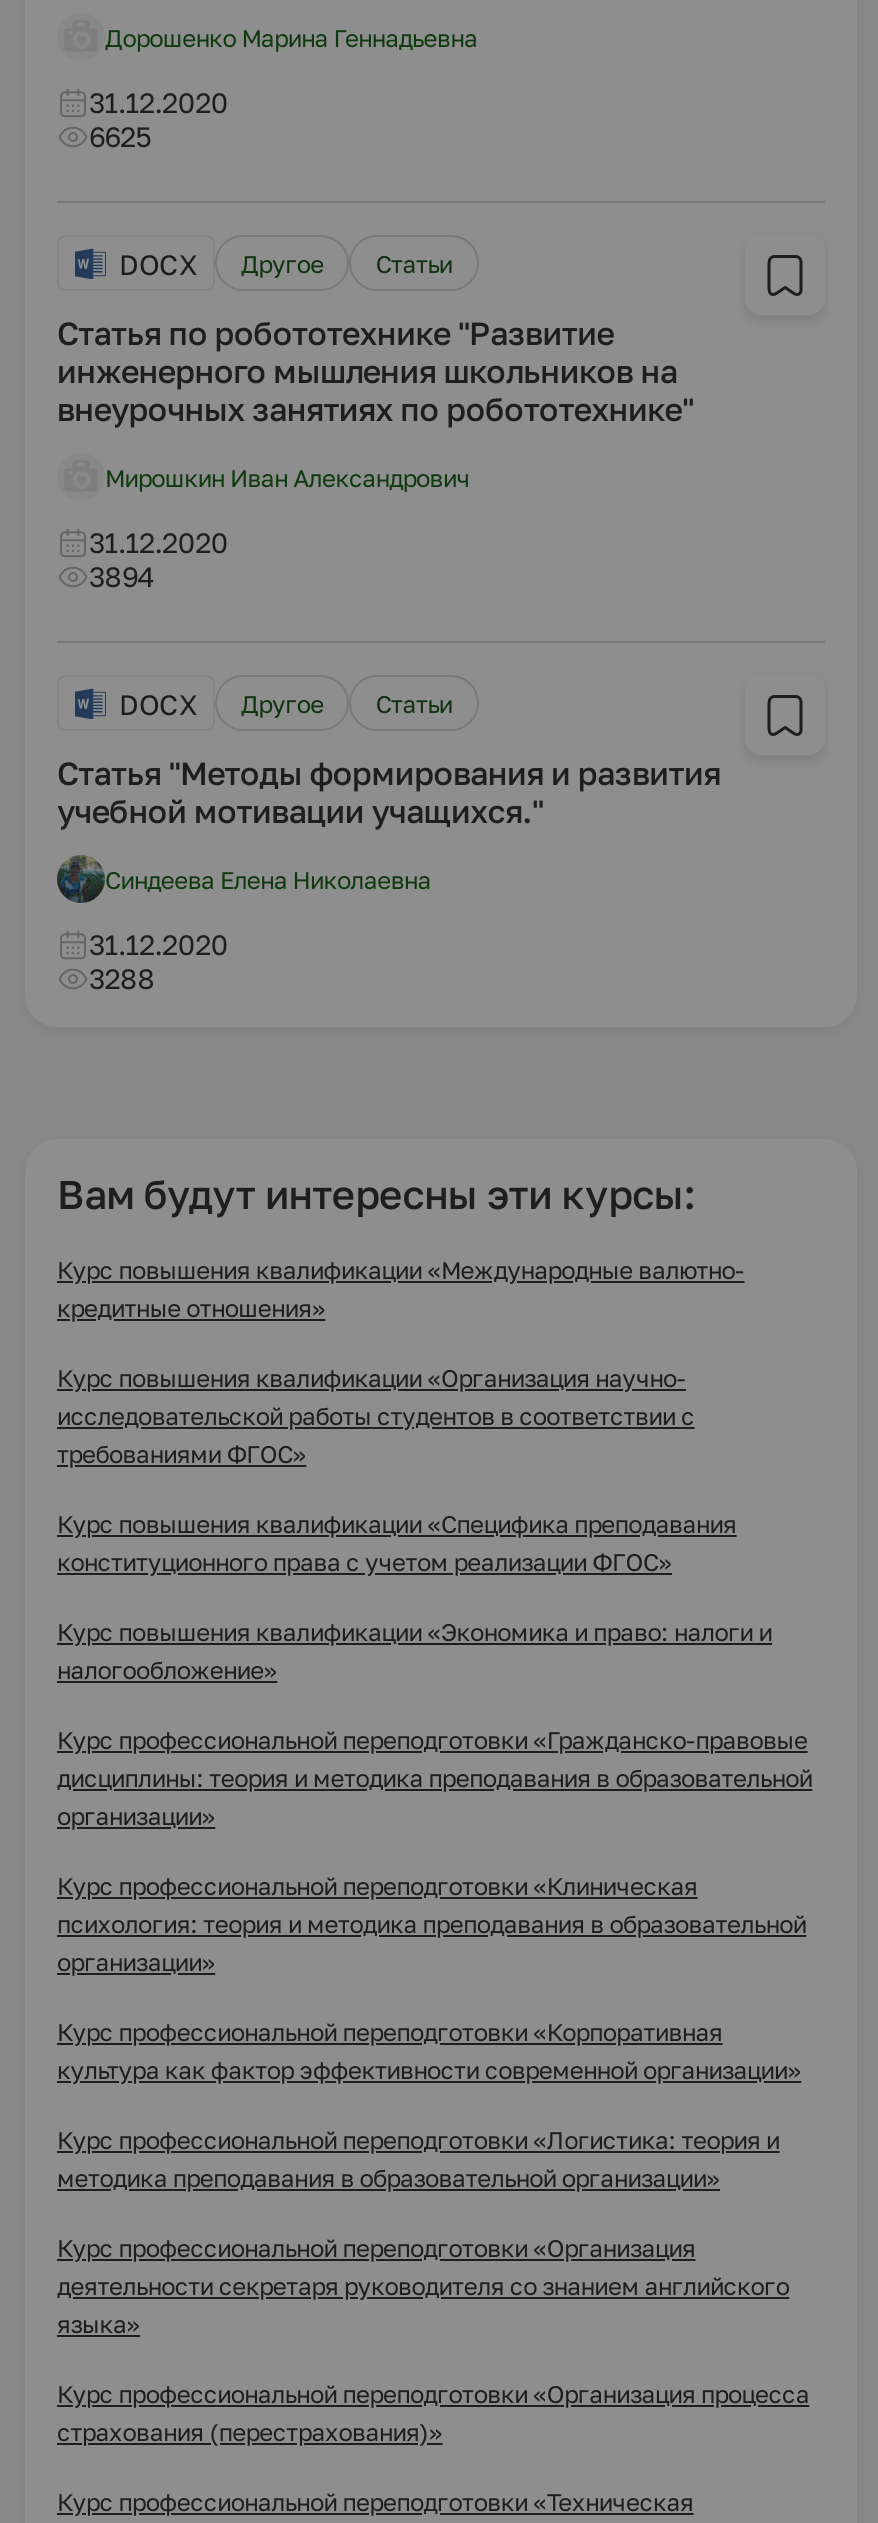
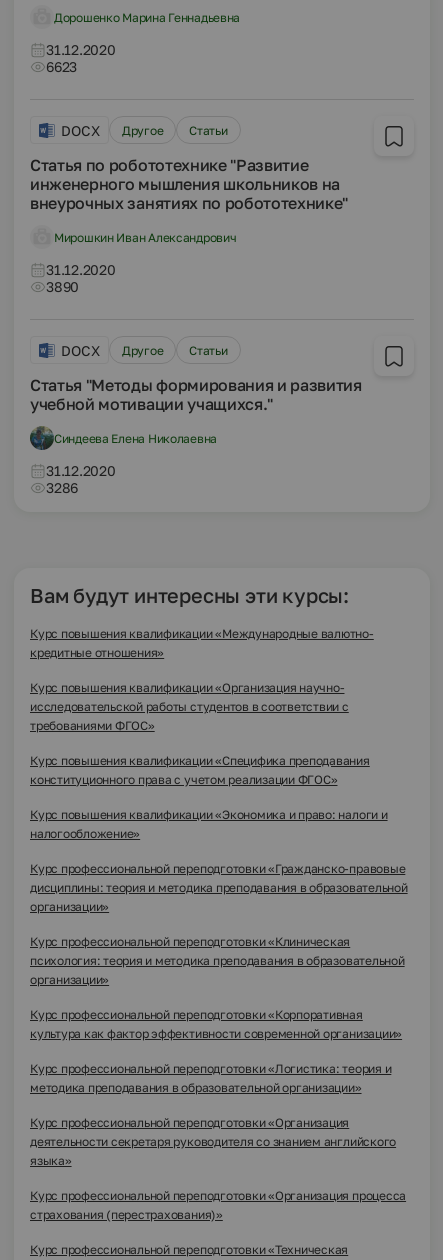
[89,119,151,153] 6625 -> [46,58,77,75] 6623
[89,559,155,593] 3894 -> [46,278,79,295] 3890
[89,961,155,995] 3288 -> [46,479,78,496] 3286

